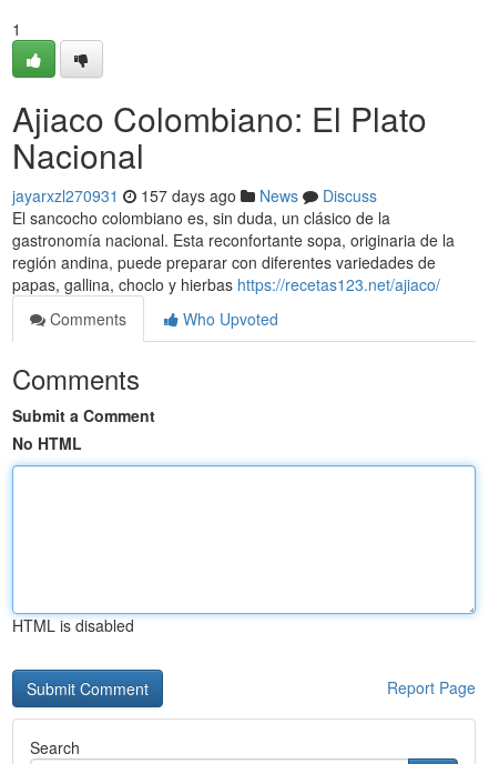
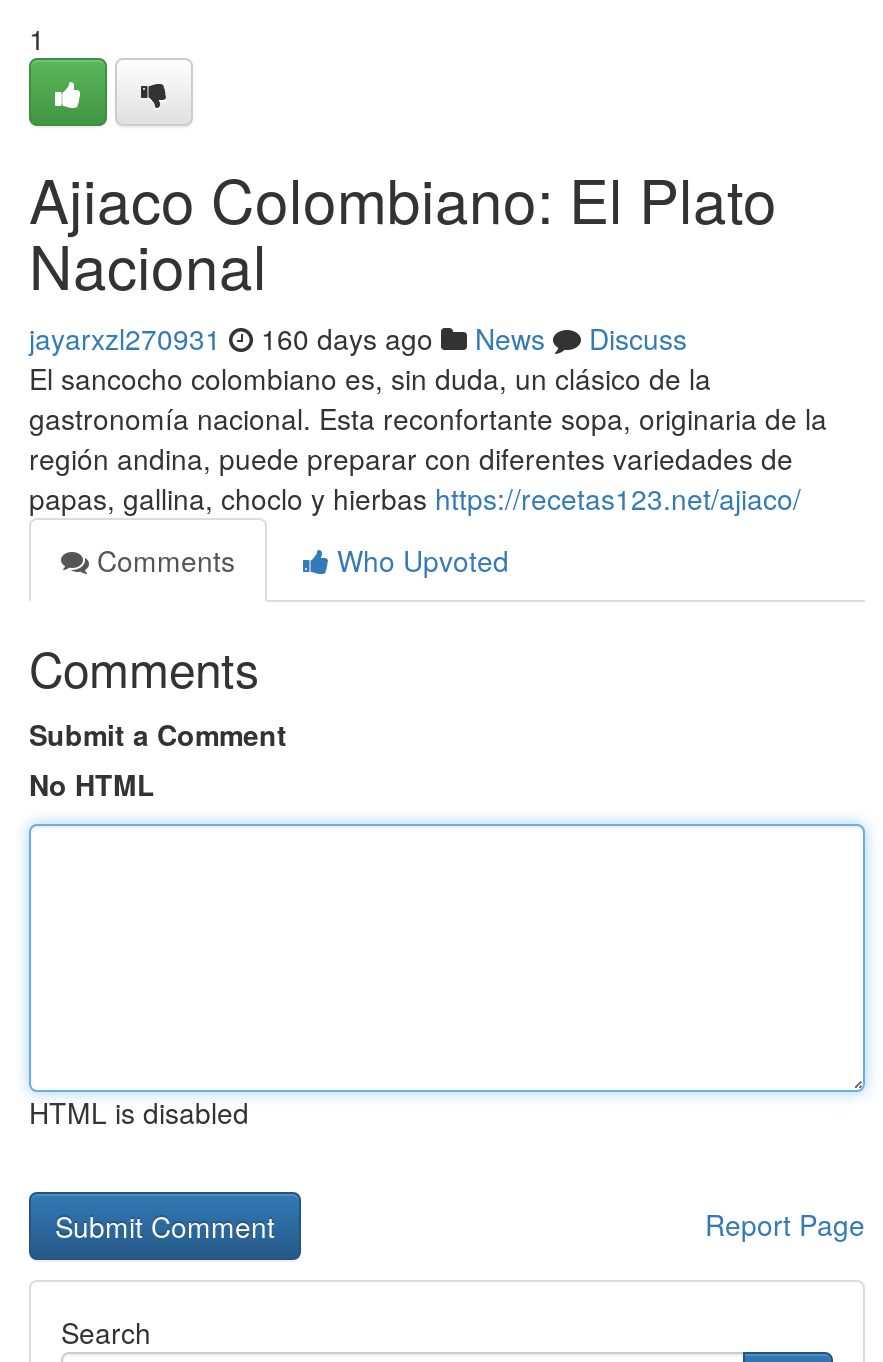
[12,184,377,207] jayarxzl270931 157 days ago News Discuss -> [29,318,687,358] jayarxzl270931 160 days ago News Discuss

